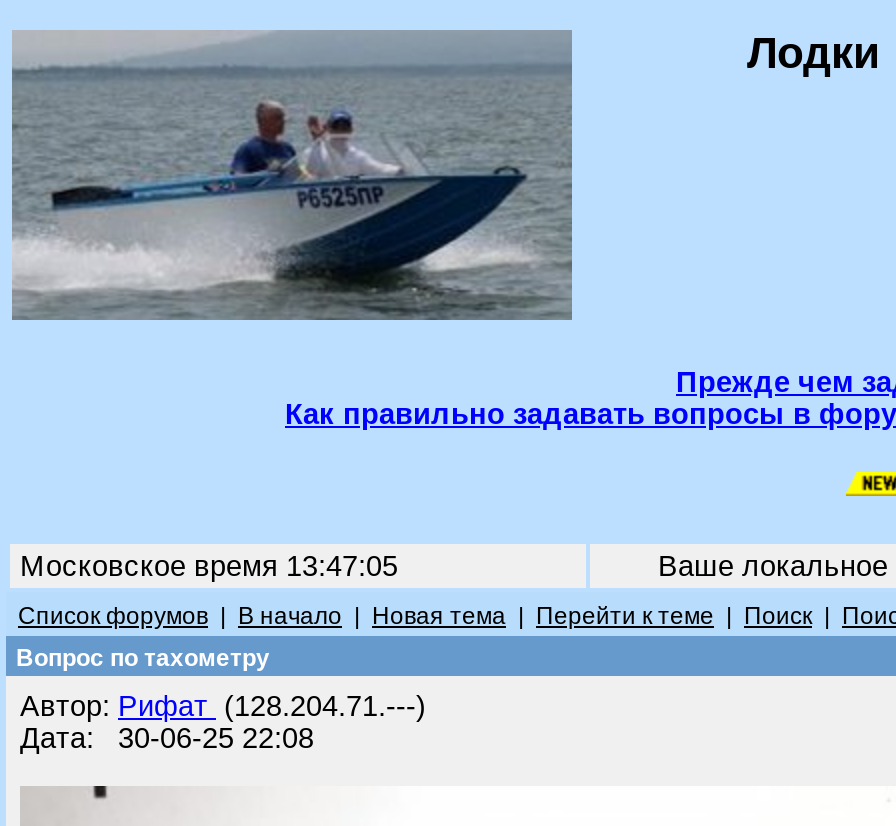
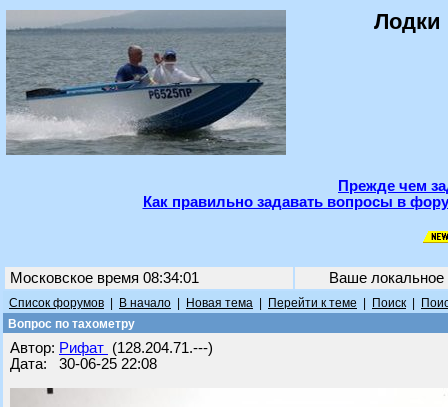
[12,550,406,582] Московское время 13:47:05 -> [6,270,203,286] Московское время 08:34:01

